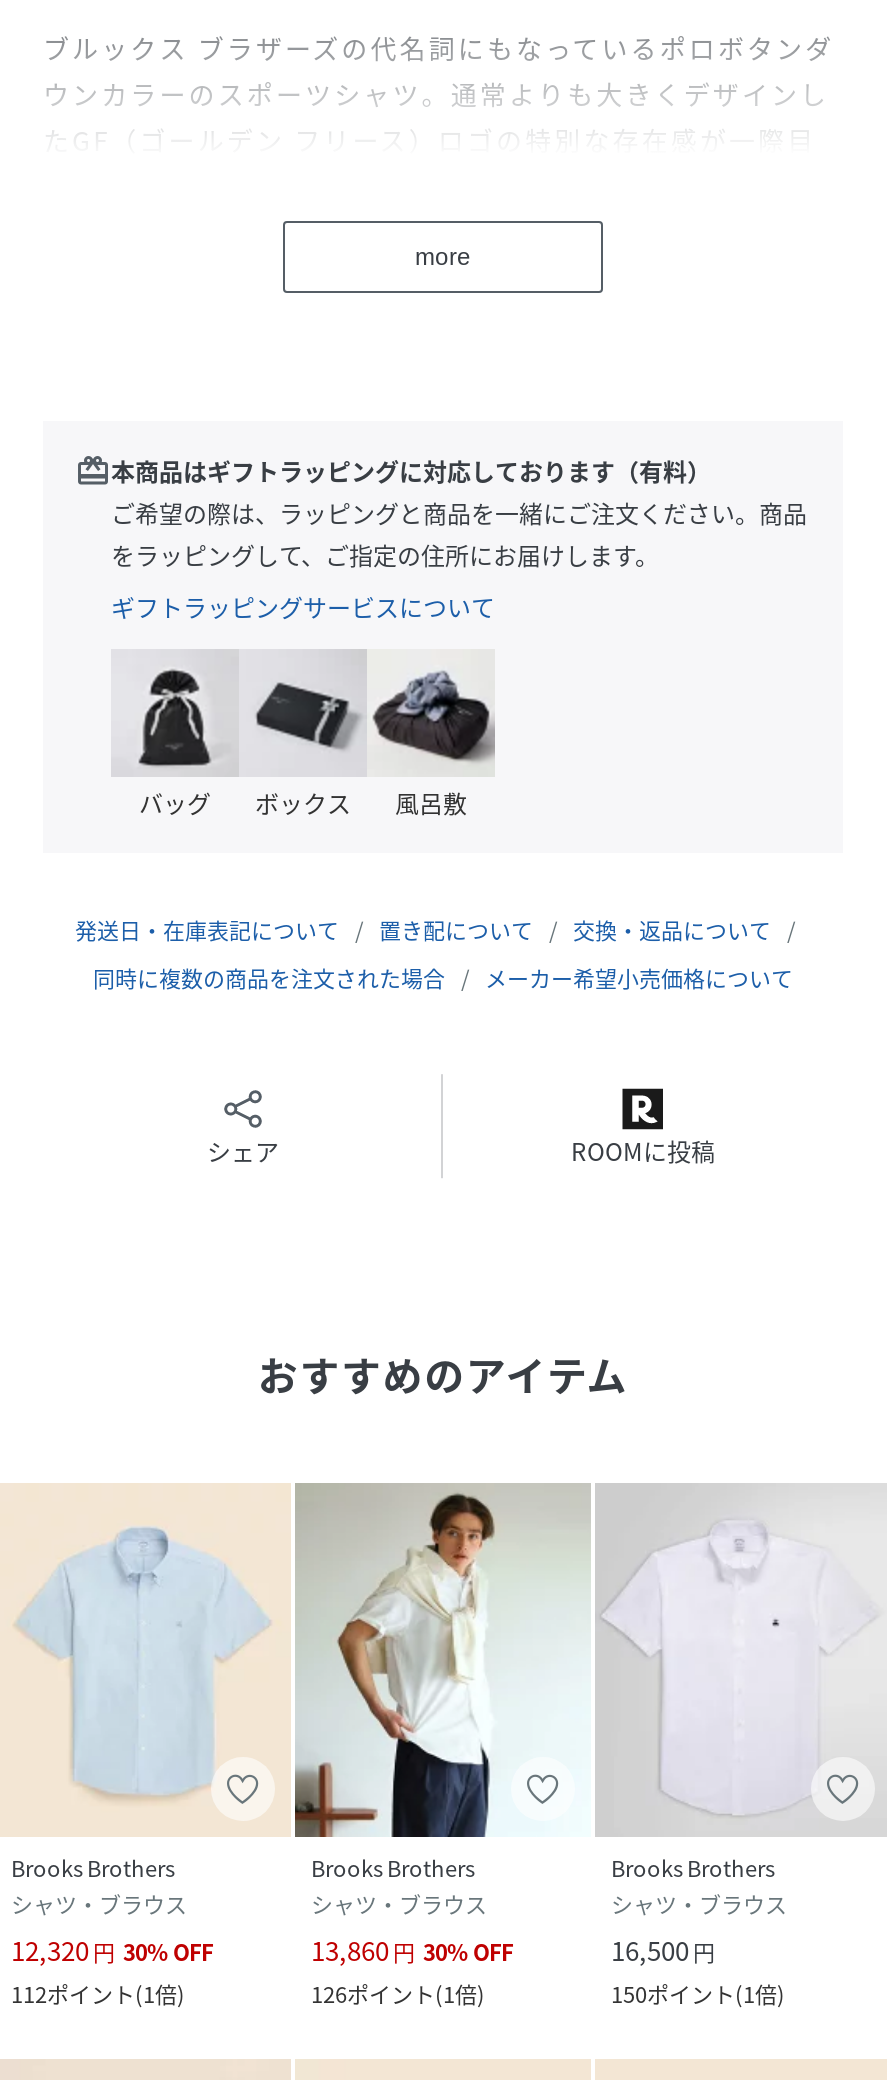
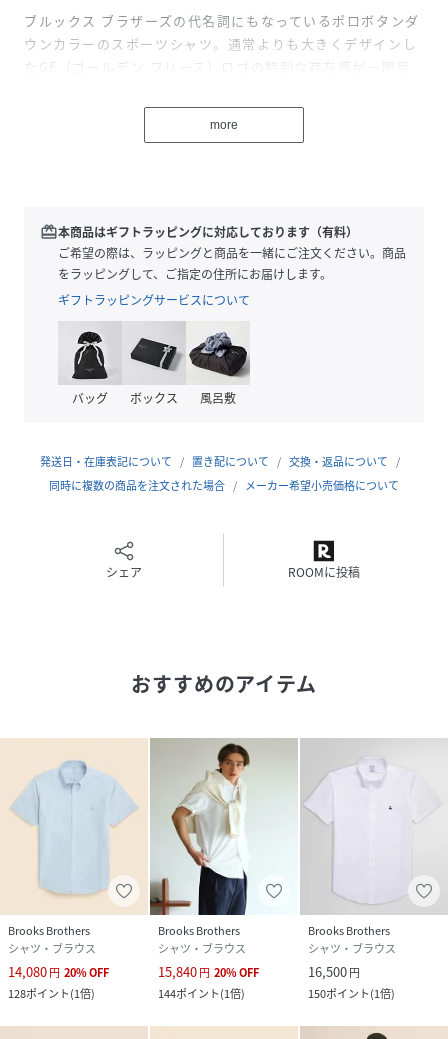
[11,1932,213,1970] 12,320 円 30% OFF -> [8,962,109,981] 14,080 円 20% OFF
[311,1932,513,1970] 13,860 円 30% OFF -> [158,962,259,981] 15,840 円 20% OFF
[11,1978,185,2012] 112ポイント(1倍) -> [8,985,95,1002] 128ポイント(1倍)
[311,1978,485,2012] 126ポイント(1倍) -> [158,985,245,1002] 144ポイント(1倍)

